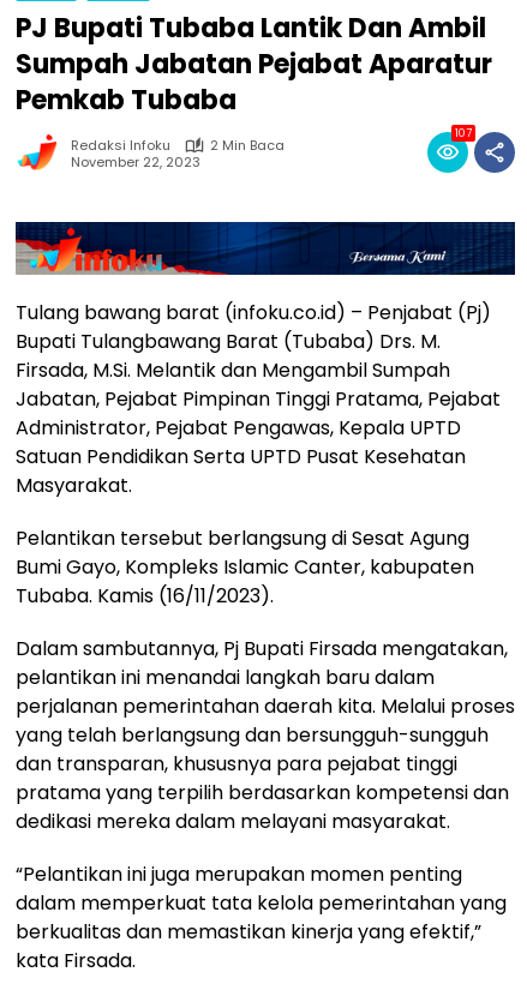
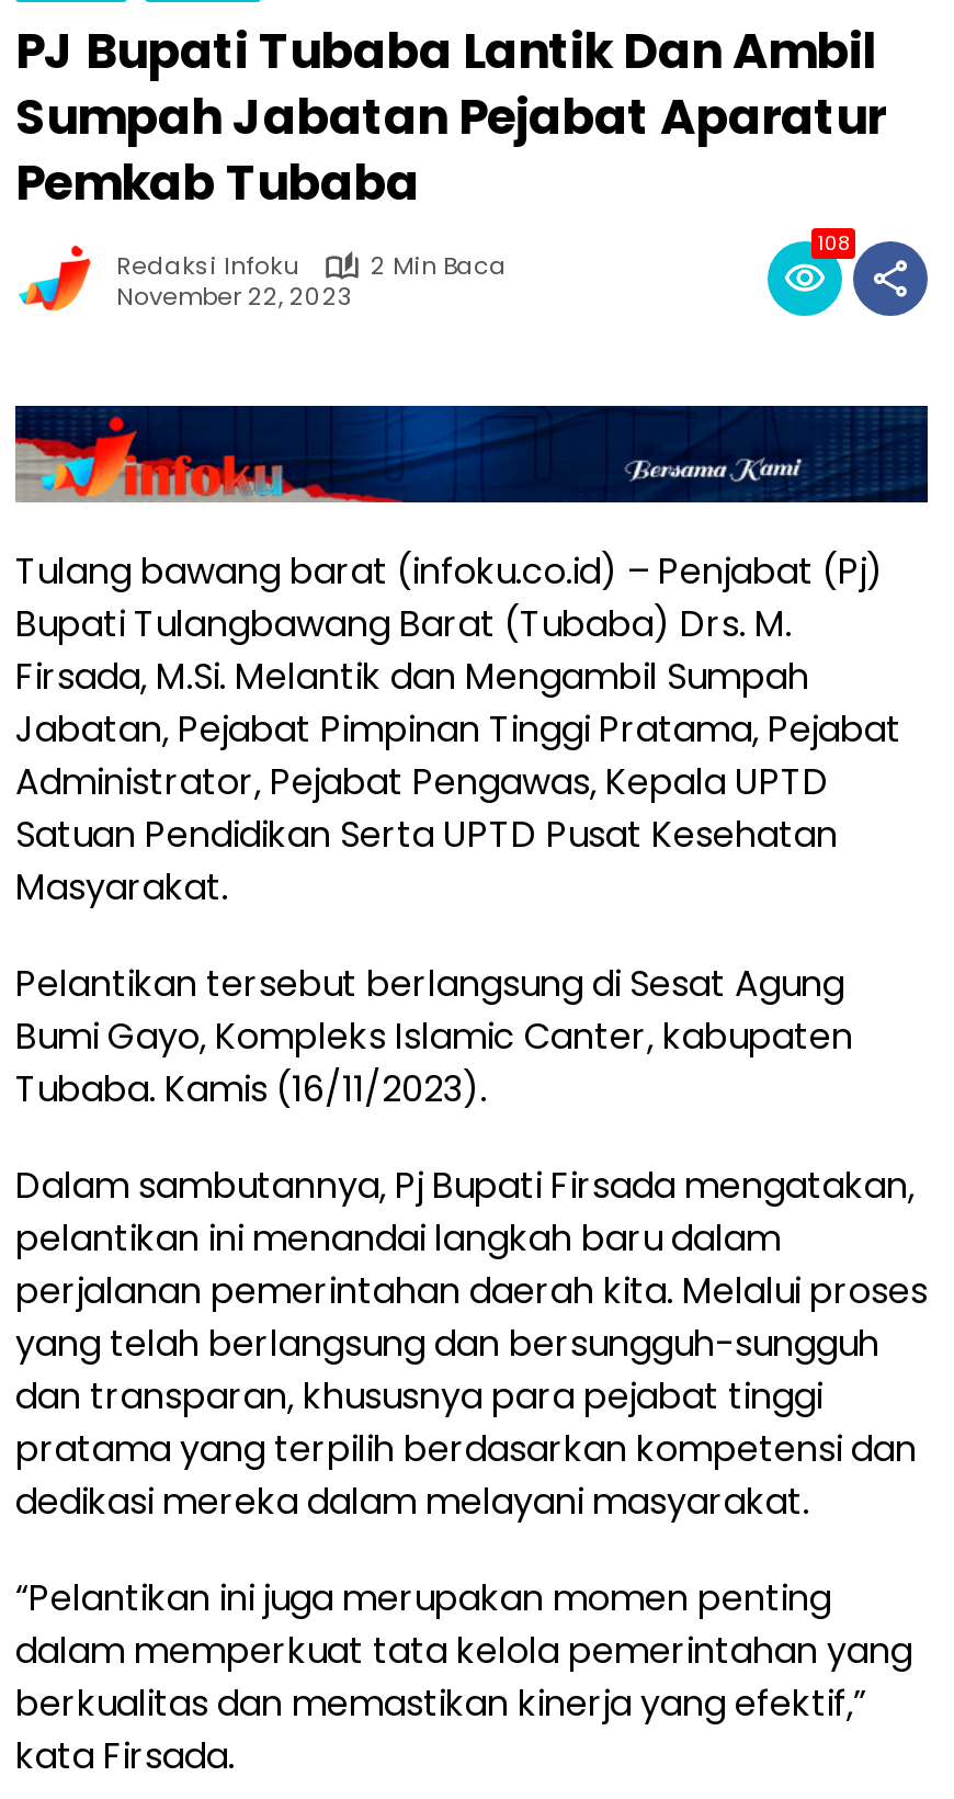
[455,126,472,140] 107 -> [818,230,849,257] 108

